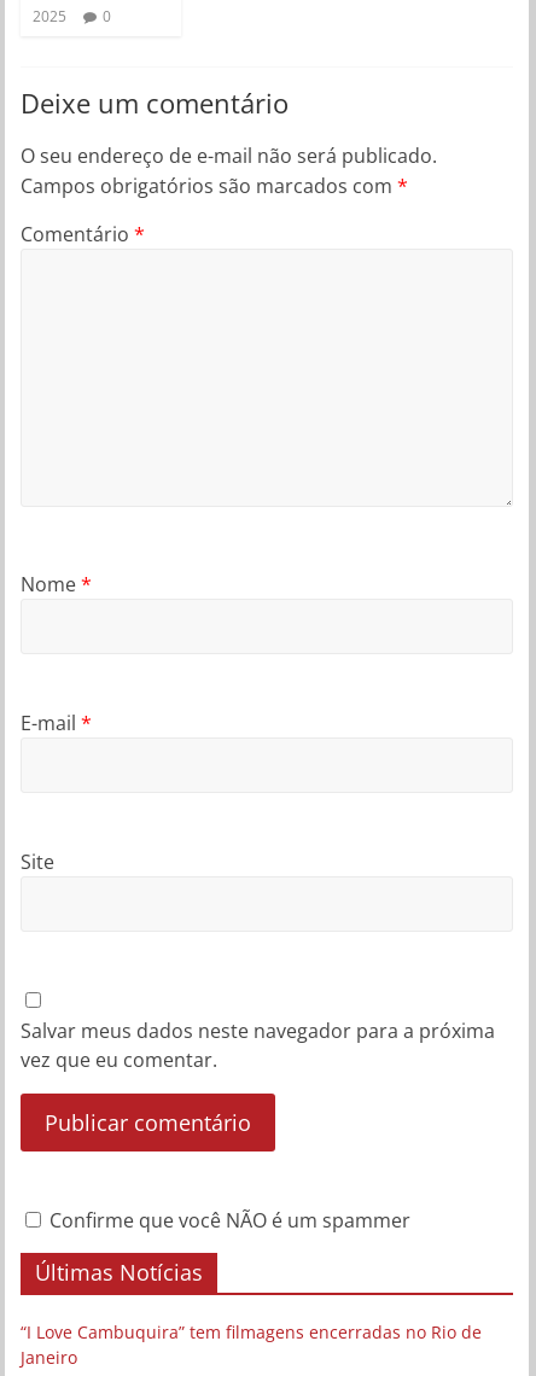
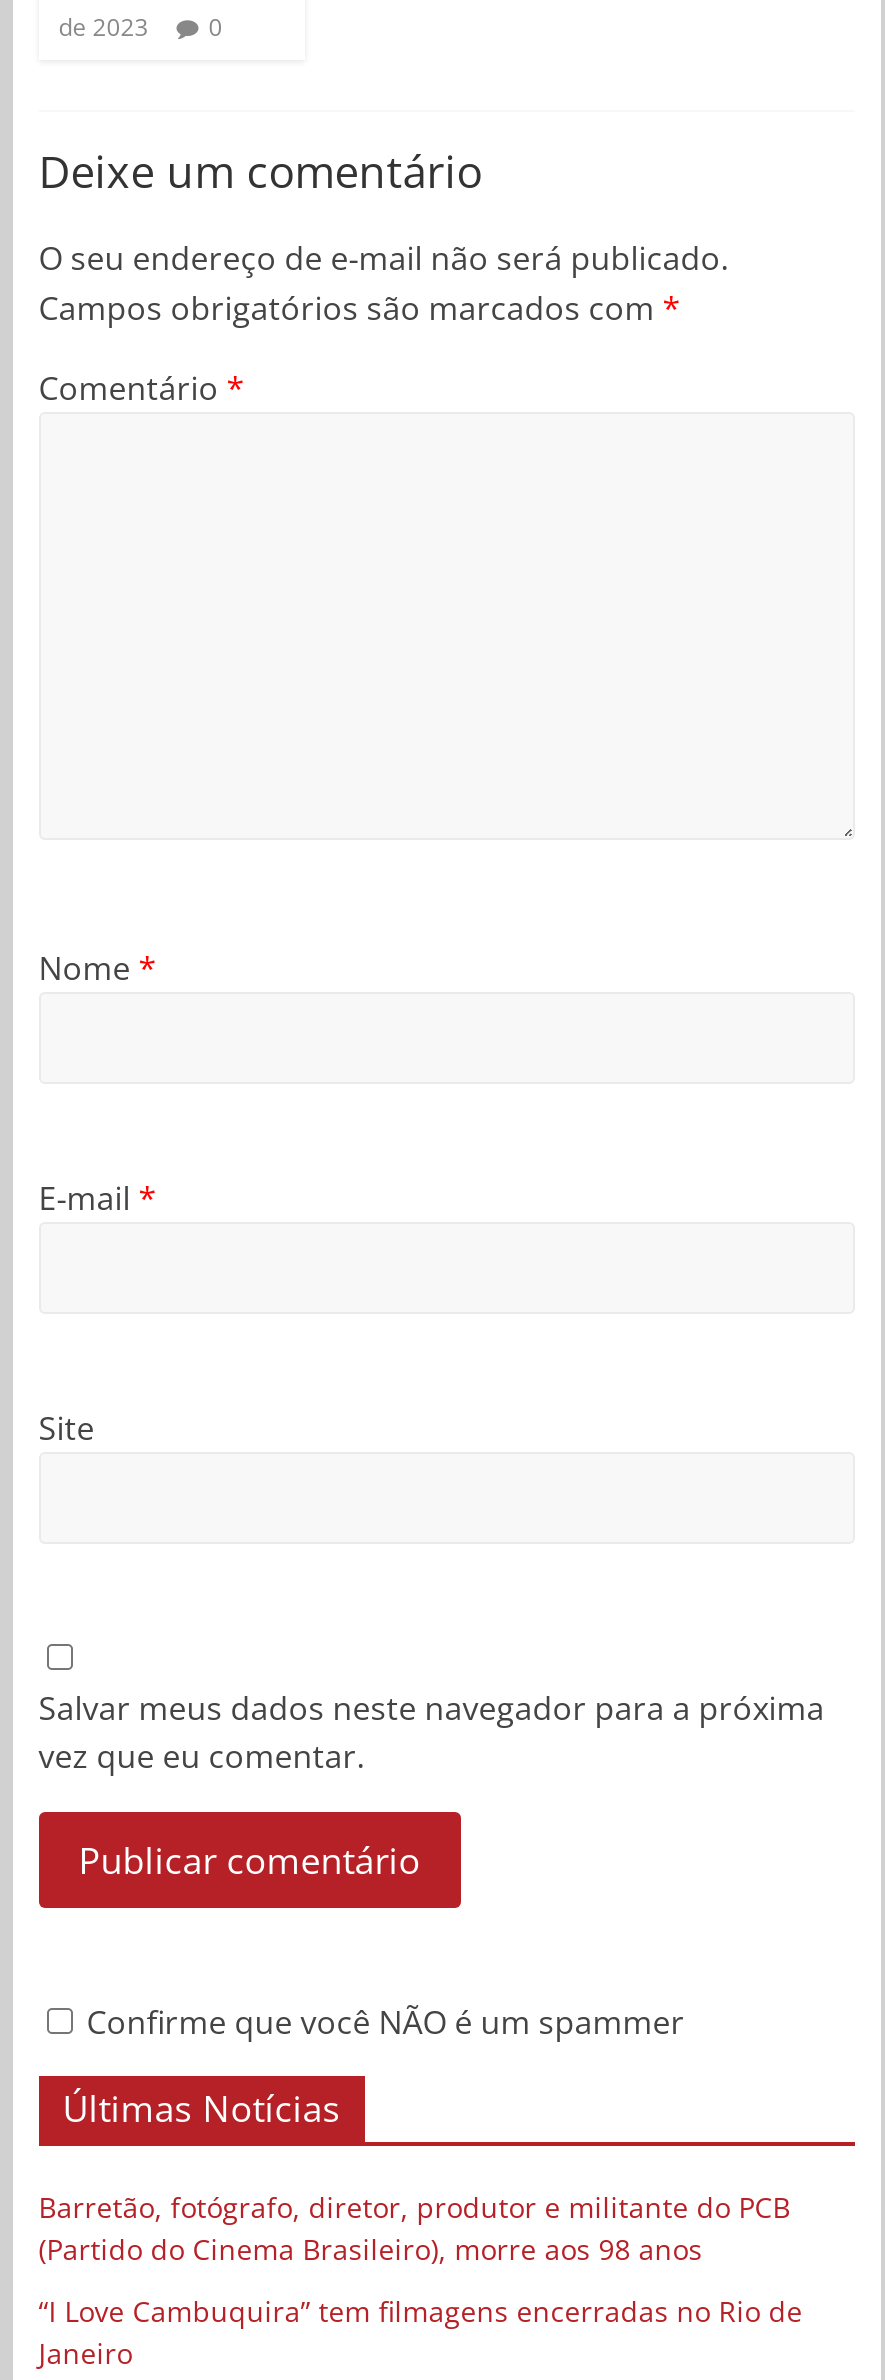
[32,5,111,26] 2025 0 -> [59,9,223,43] de 2023 0
none -> [39,2187,791,2267] Barretão, fotógrafo, diretor, produtor e militante do PCB | (Partido do Cinema Brasileiro), morre aos 98 anos

